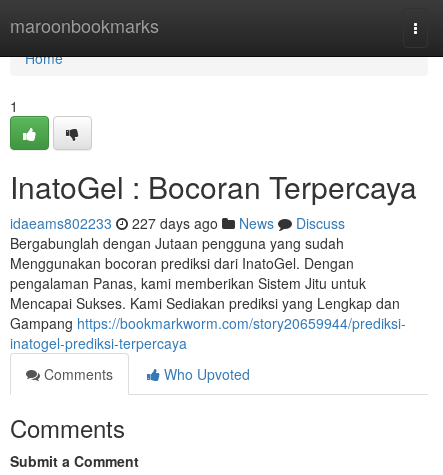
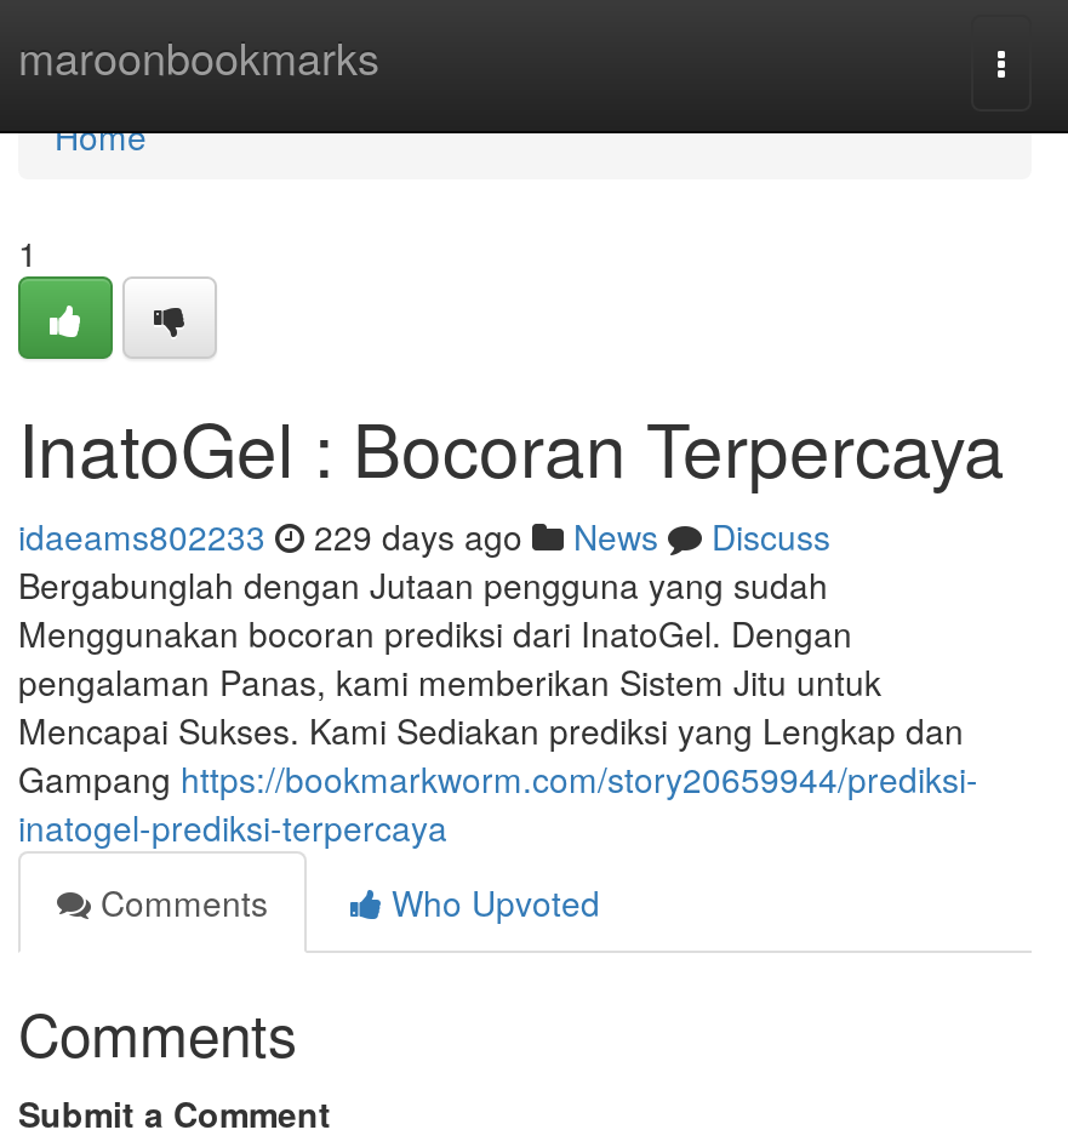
[10,213,345,233] idaeams802233 227 days ago News Discuss -> [18,512,830,560] idaeams802233 229 days ago News Discuss

